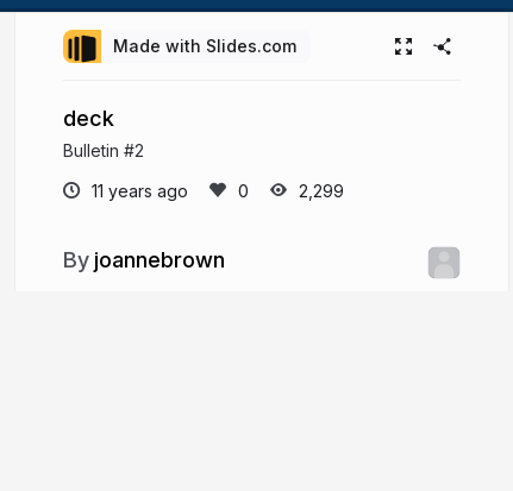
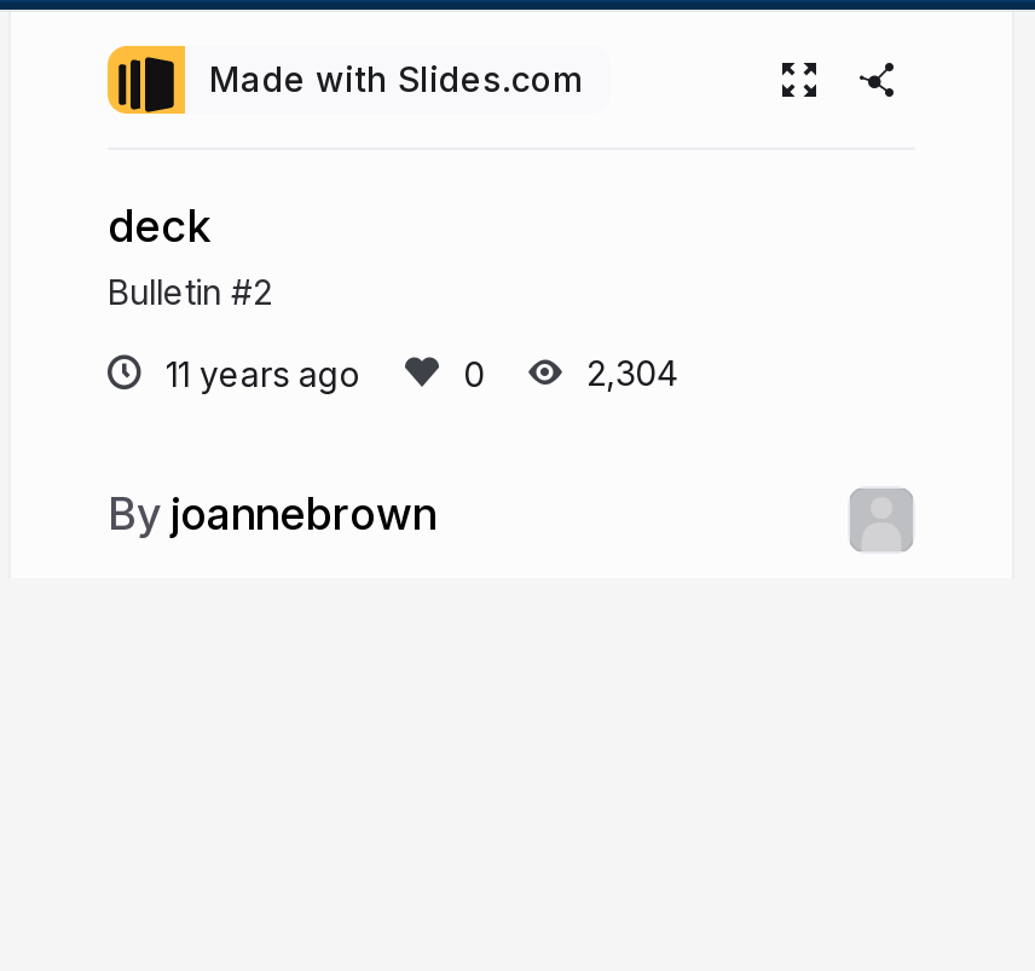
[299,180,344,201] 2,299 -> [586,352,678,393] 2,304

